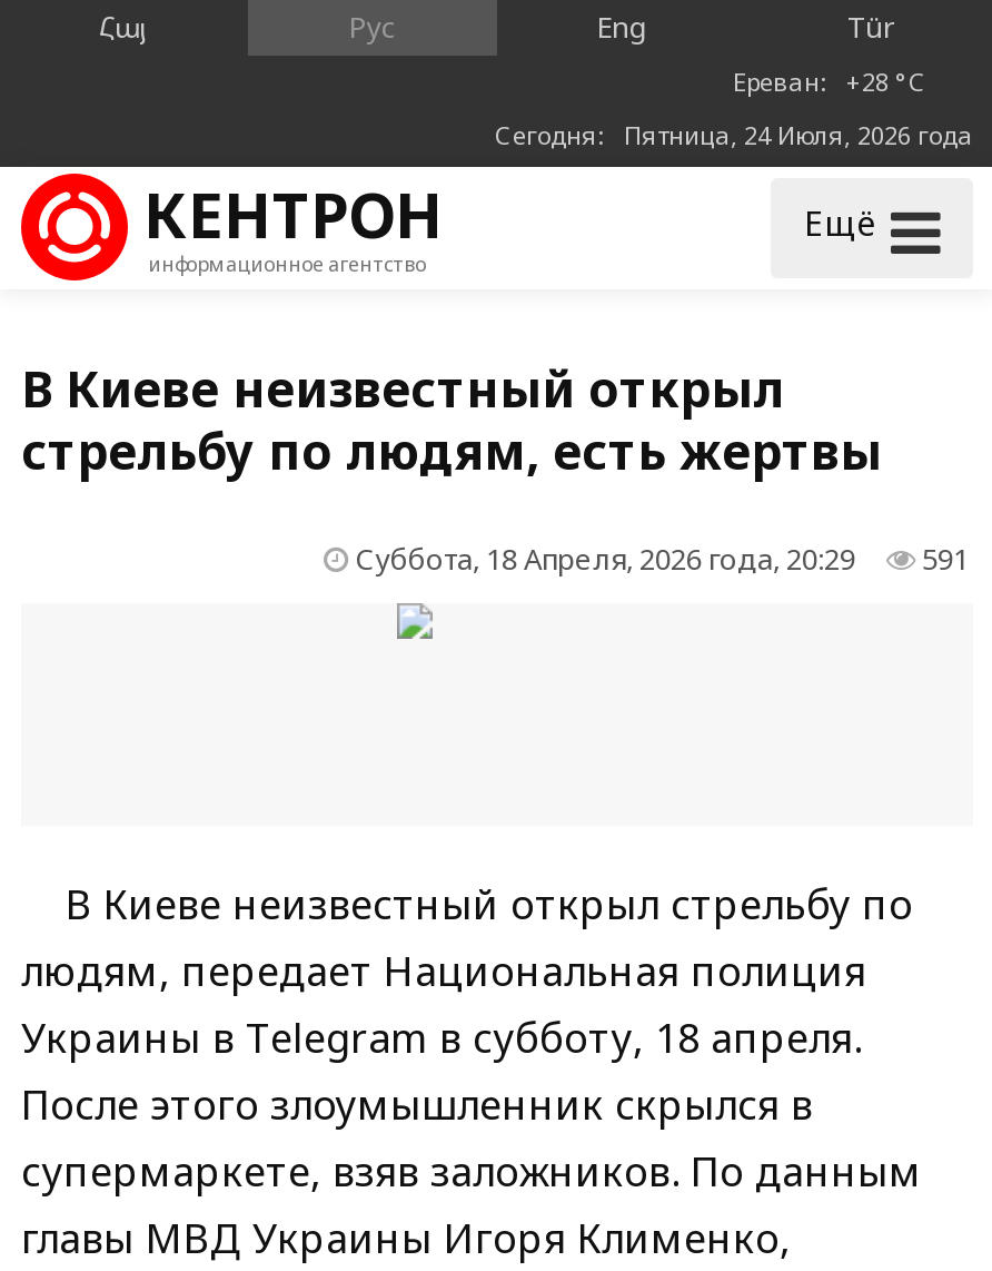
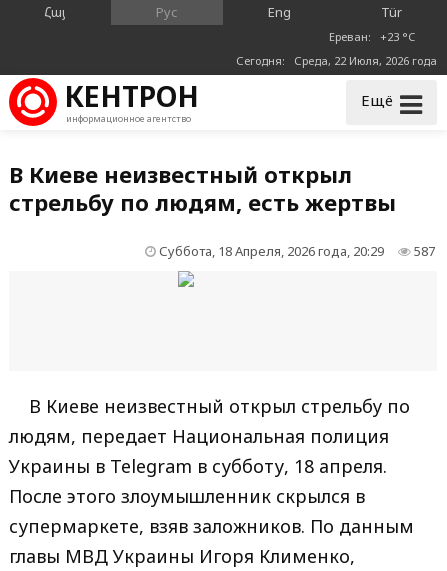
[733,65,924,98] Ереван: +28 °C -> [329,29,415,44] Ереван: +23 °C
[495,118,973,151] Сегодня: Пятница, 24 Июля, 2026 года -> [236,53,437,68] Сегодня: Среда, 22 Июля, 2026 года
[348,539,969,579] Суббота, 18 Апреля, 2026 года, 20:29 591 -> [156,242,435,260] Суббота, 18 Апреля, 2026 года, 20:29 587

